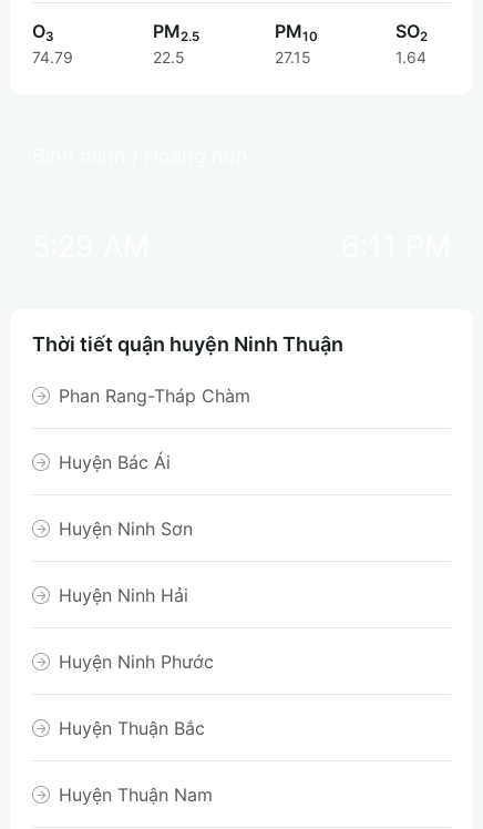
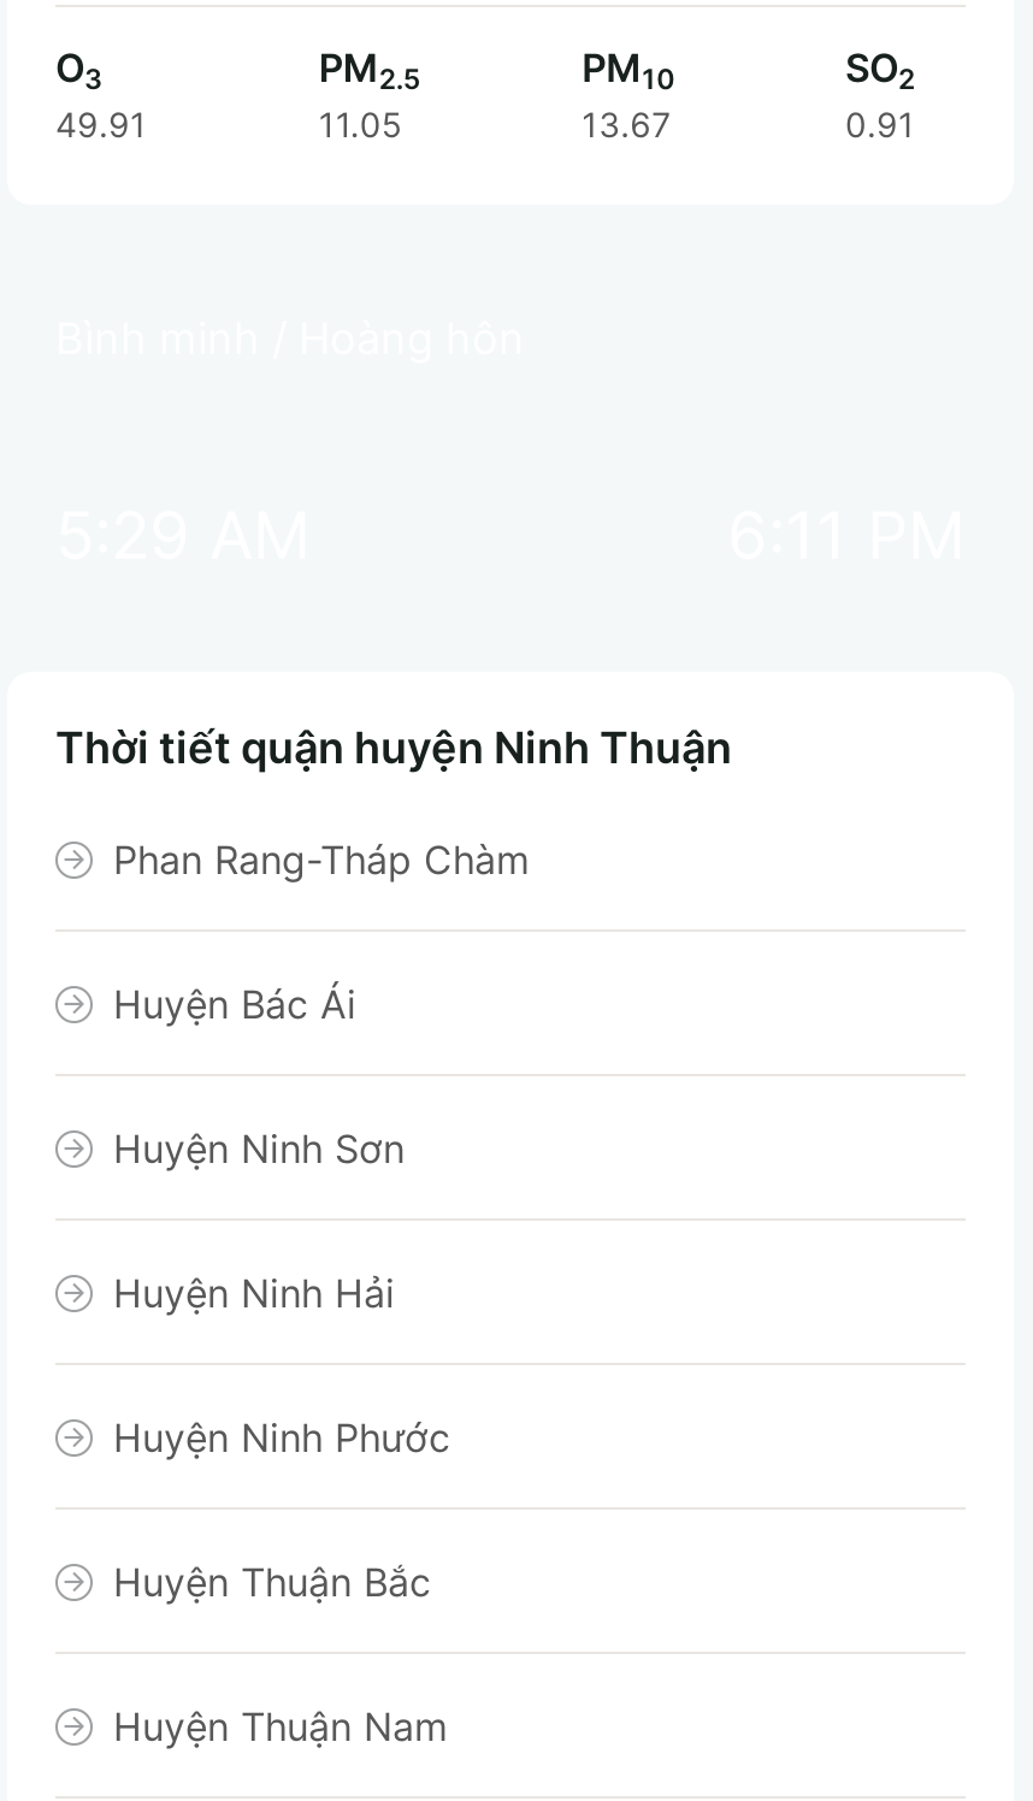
[32,48,73,66] 74.79 -> [55,104,147,144] 49.91
[153,48,185,66] 22.5 -> [319,104,403,144] 11.05
[274,48,311,66] 27.15 -> [582,104,671,144] 13.67
[395,48,427,66] 1.64 -> [845,104,915,144] 0.91

